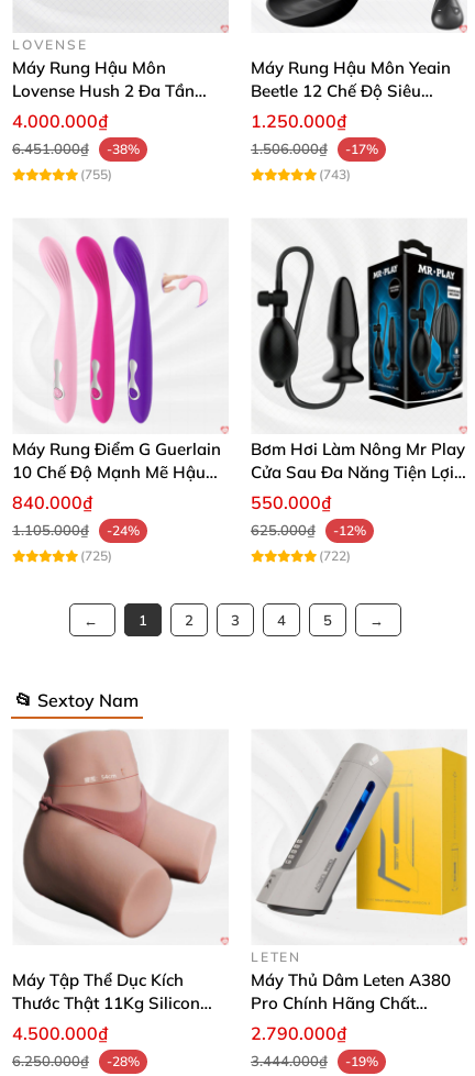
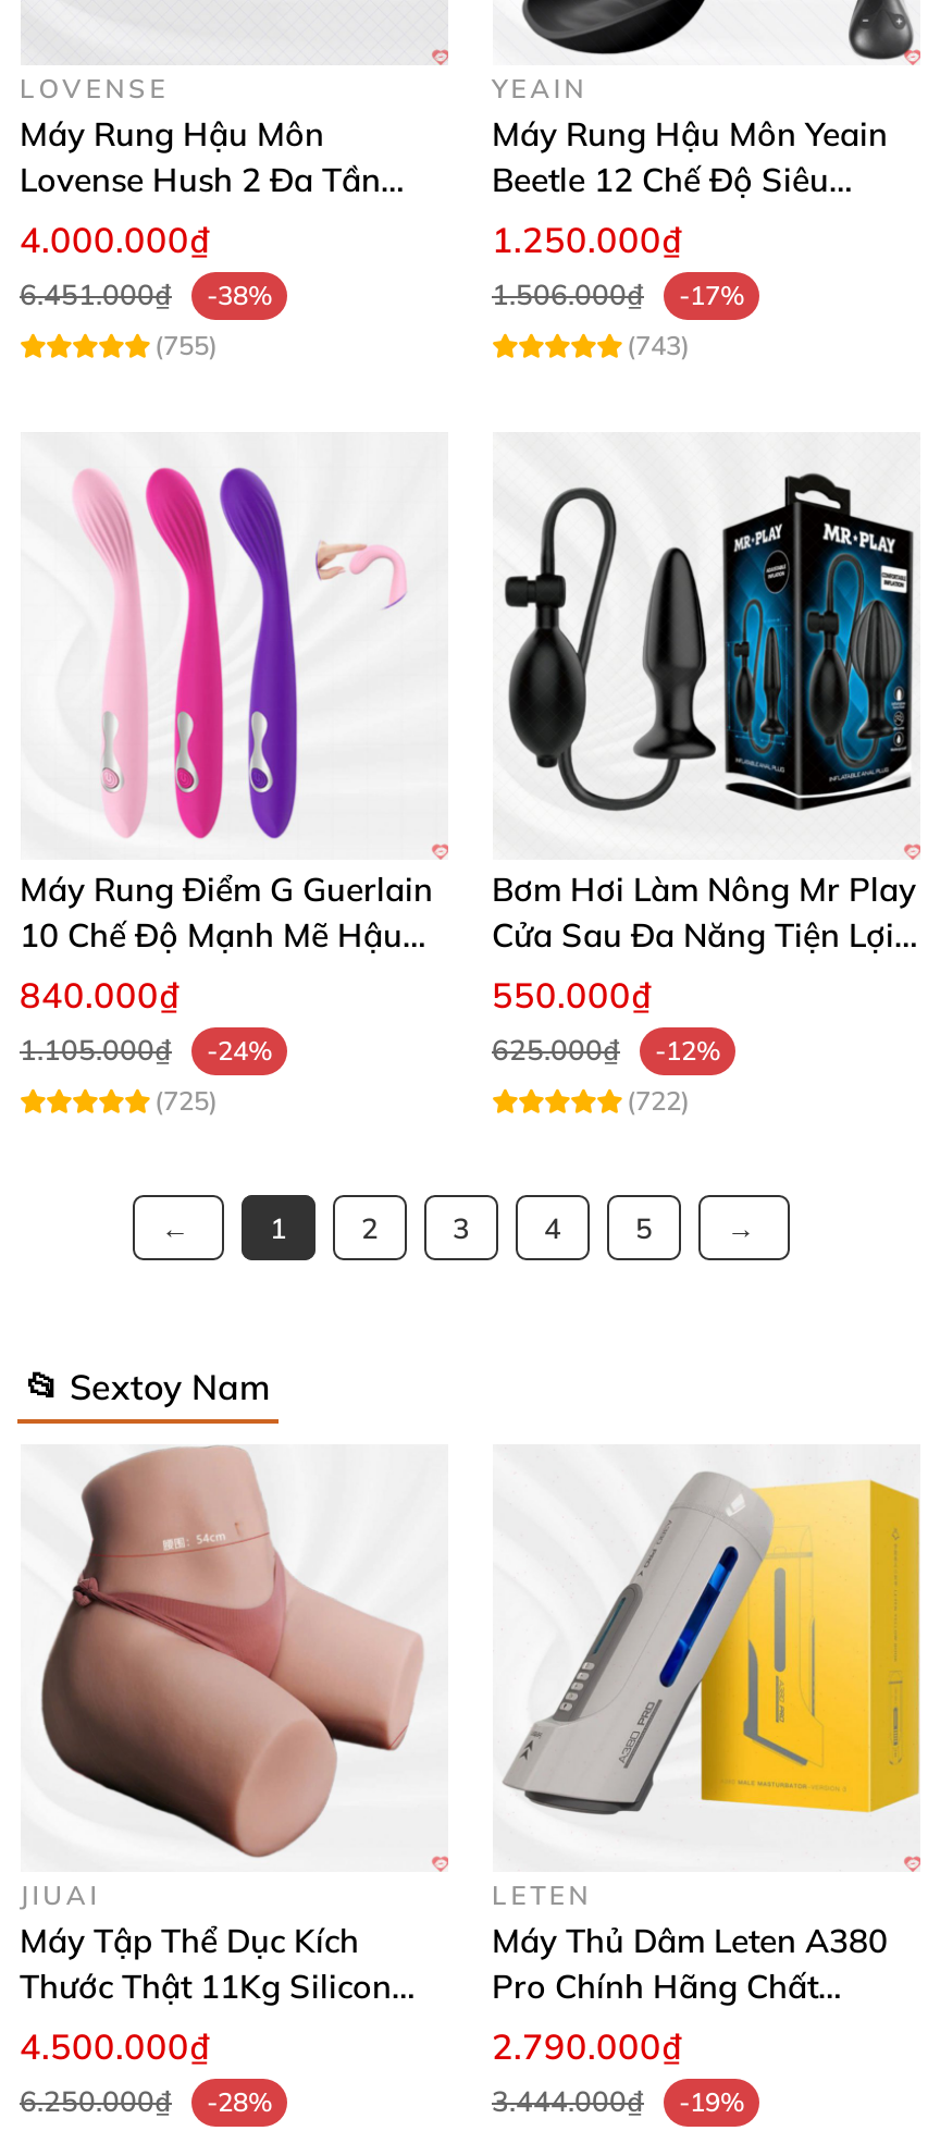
none -> [492,72,587,104] YEAIN
none -> [20,1879,100,1911] JIUAI

